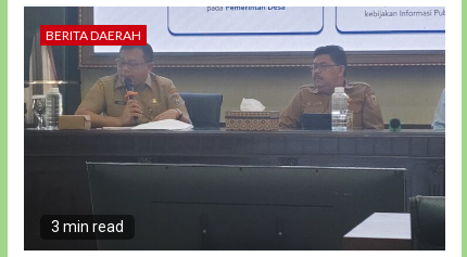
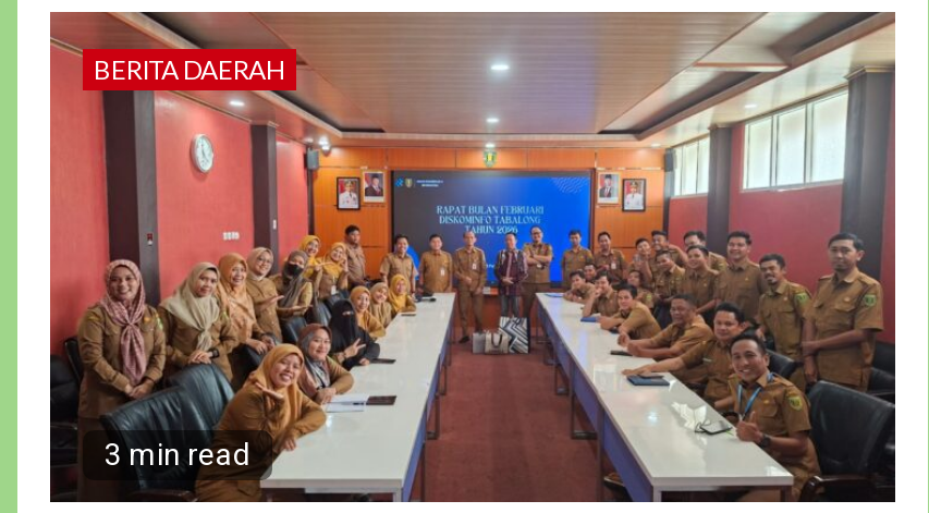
[23,5,445,250] [image] -> [48,10,897,502] [image]

